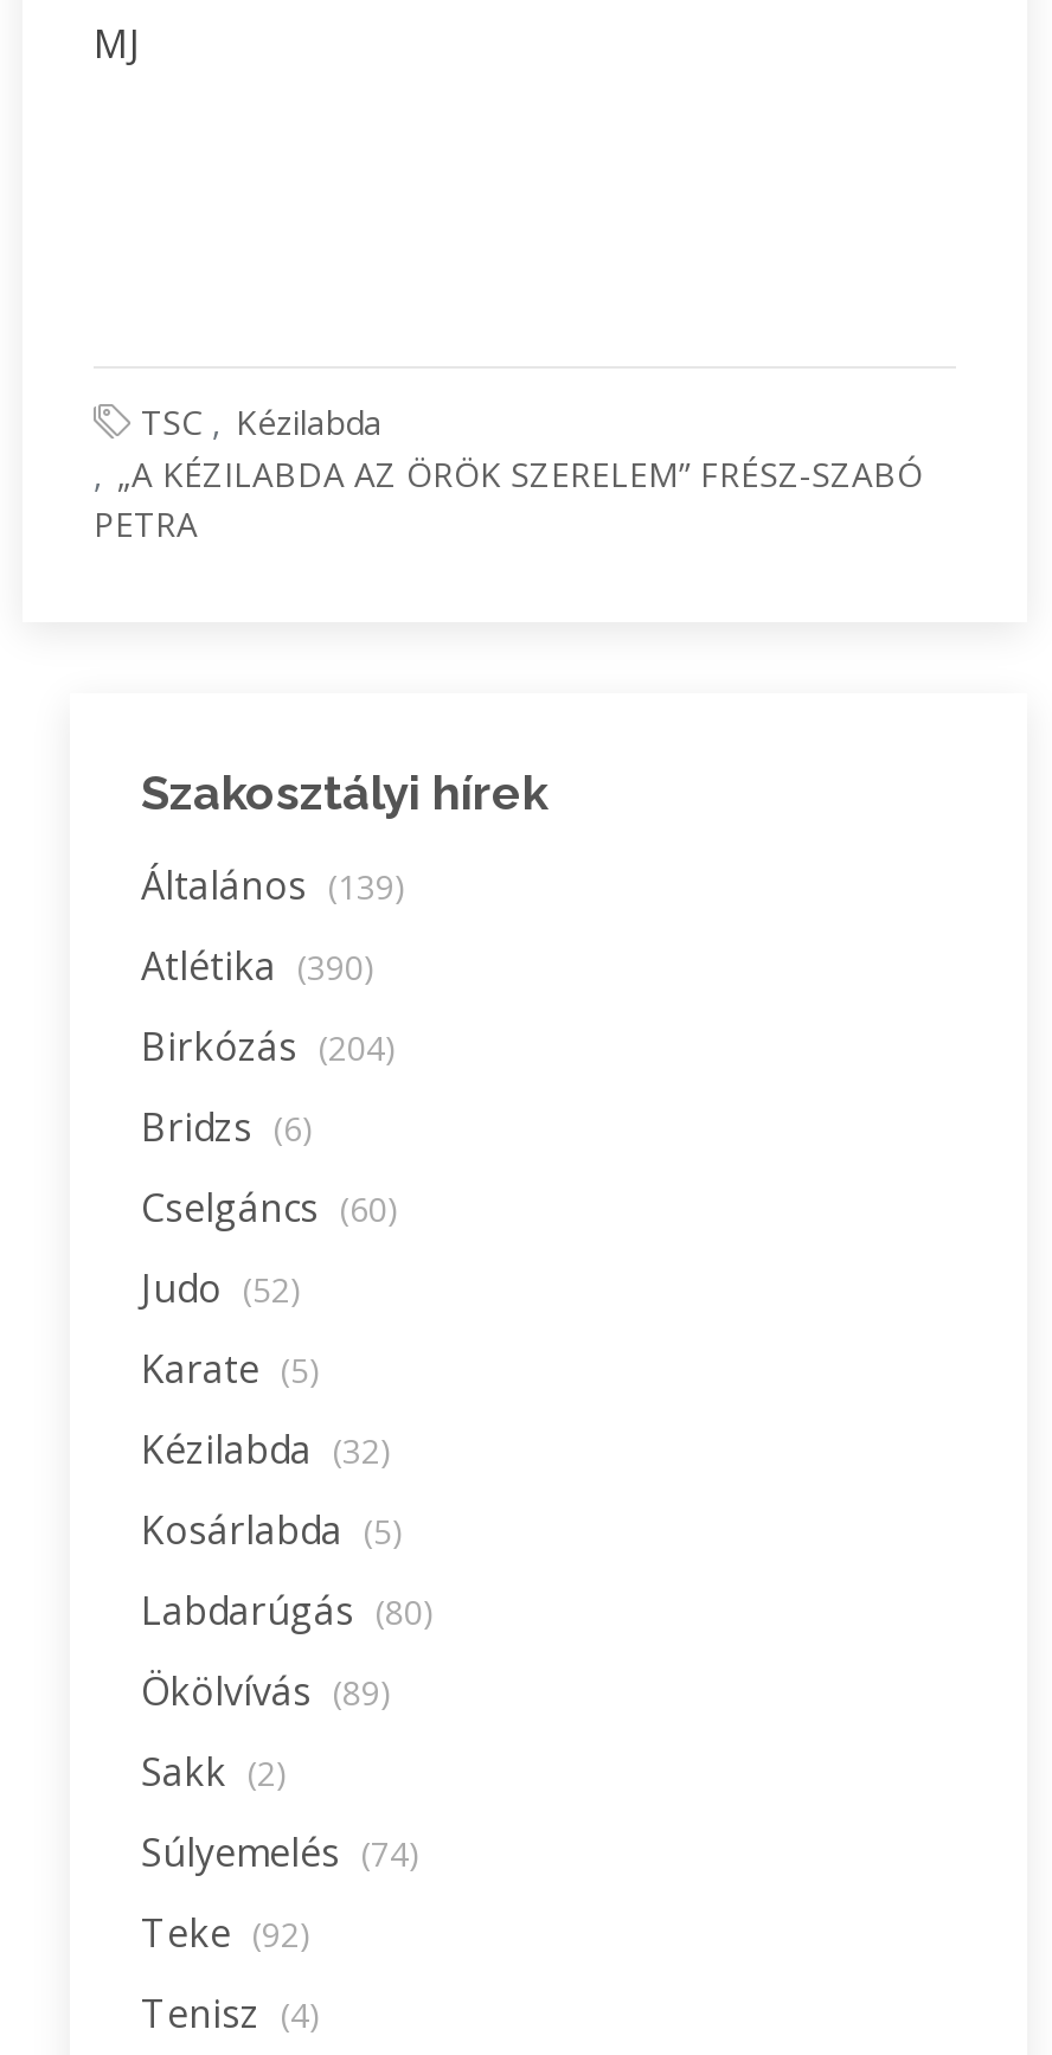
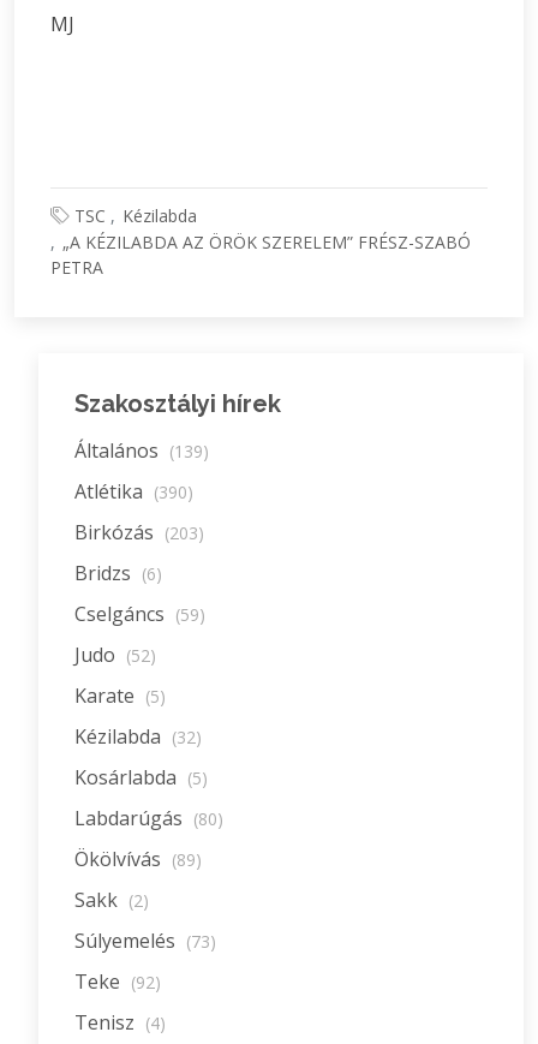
[141,1020,397,1073] Birkózás (204) -> [74,519,204,545] Birkózás (203)
[141,1182,399,1234] Cselgáncs (60) -> [74,601,205,627] Cselgáncs (59)
[141,1826,421,1878] Súlyemelés (74) -> [74,927,216,954] Súlyemelés (73)

